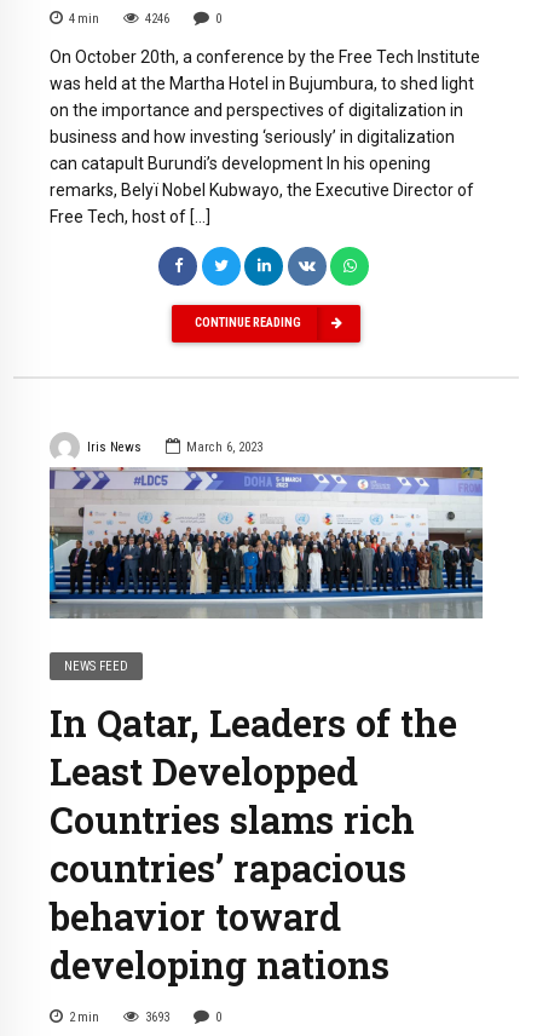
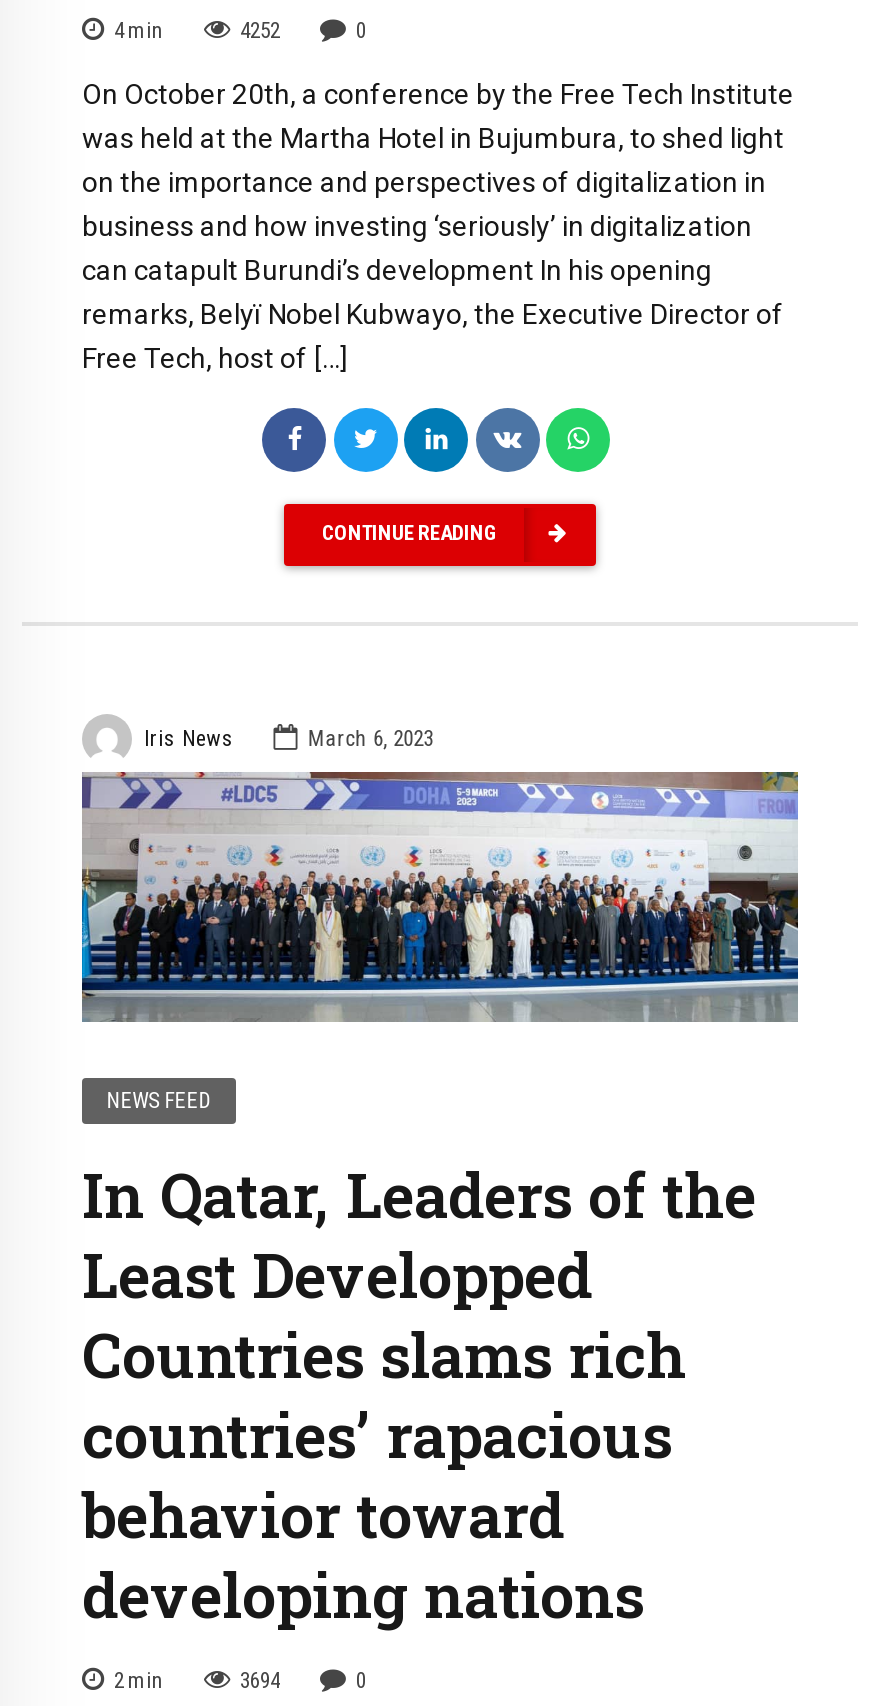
[145,11,169,27] 4246 -> [240,18,280,44] 4252
[145,1010,169,1025] 3693 -> [240,1668,280,1694] 3694

